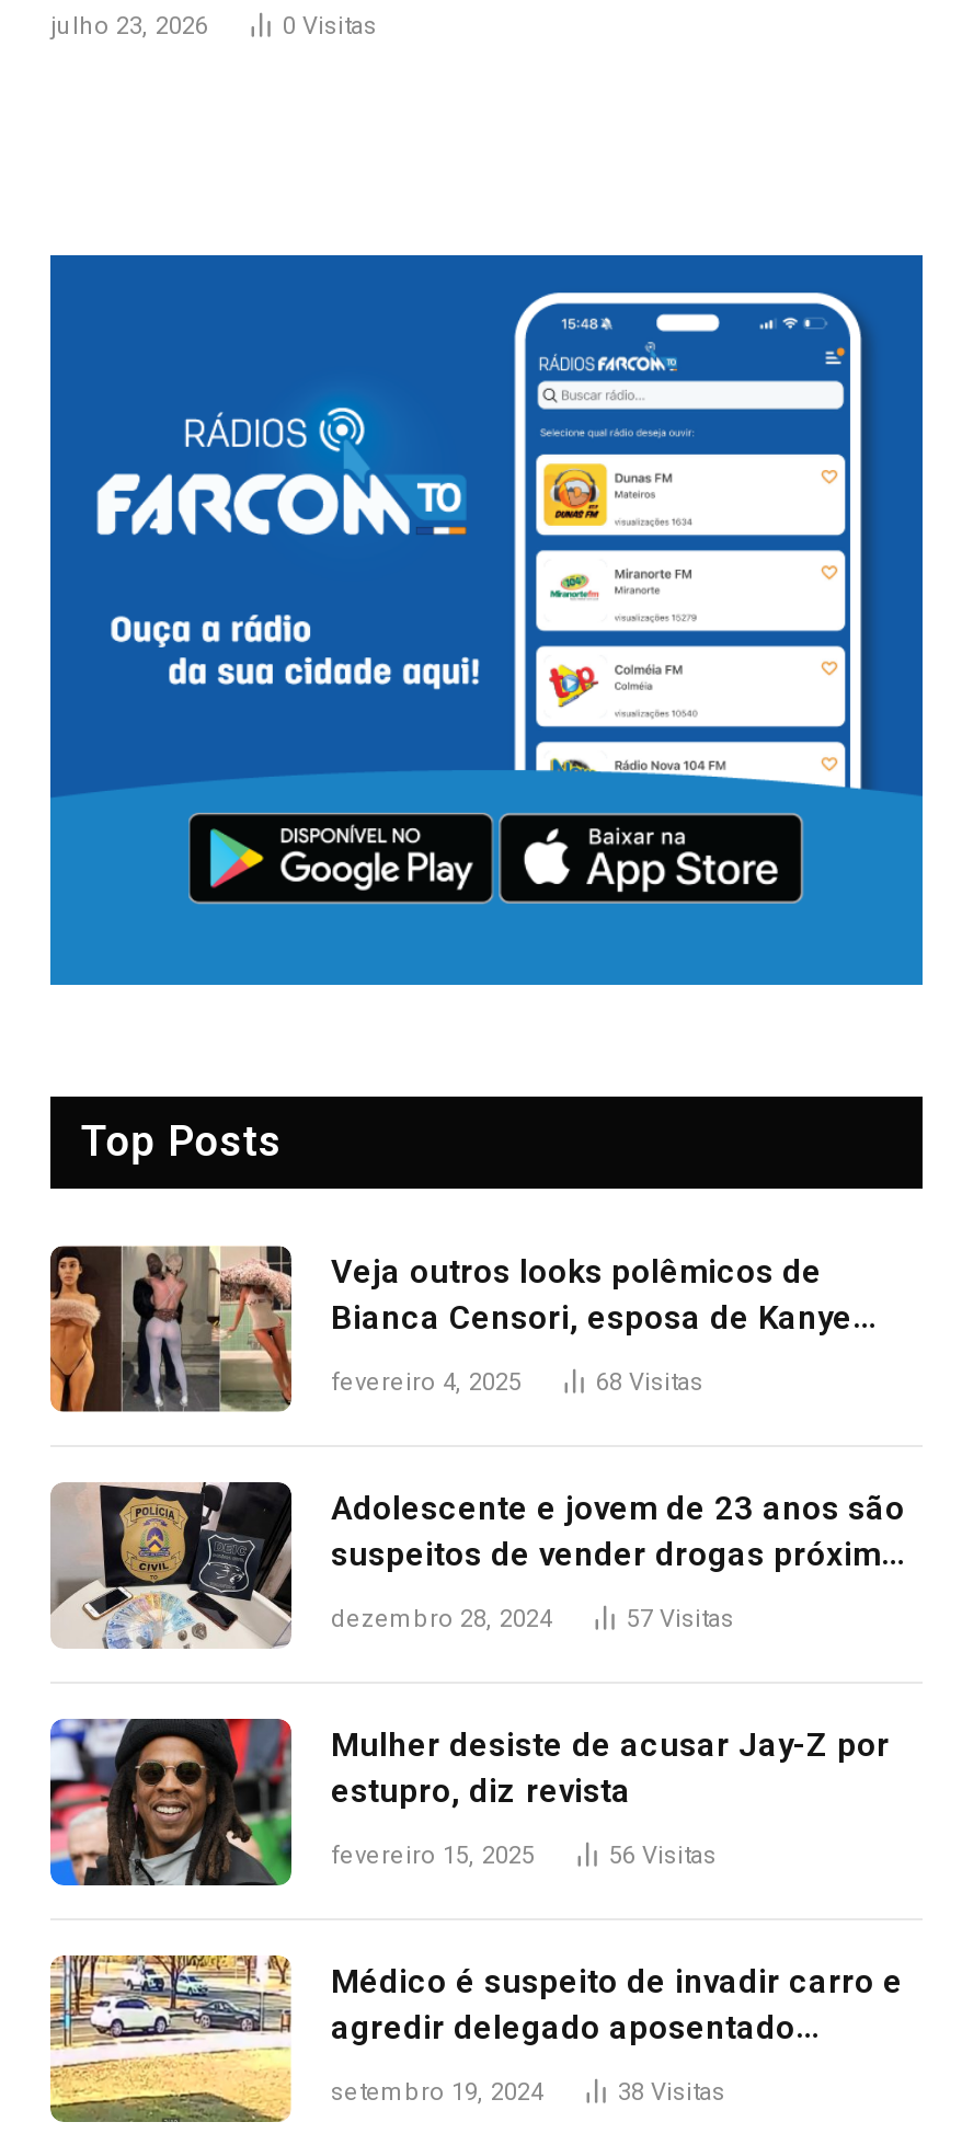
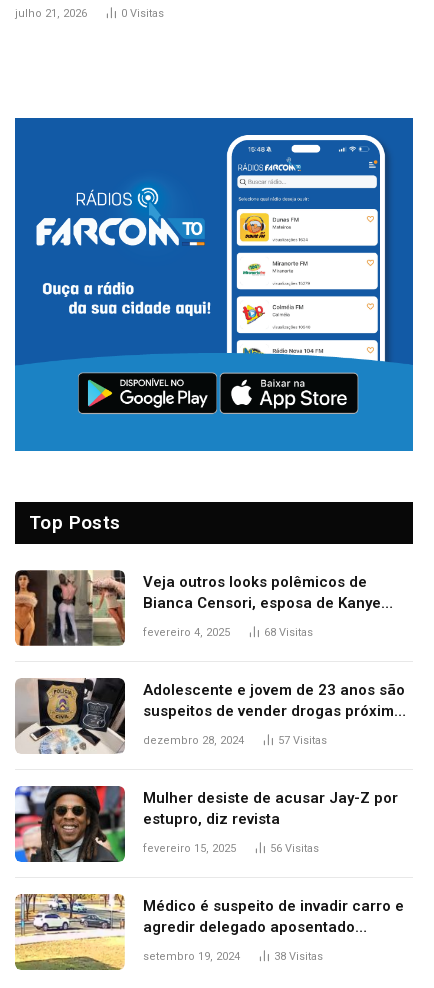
[50,12,208,41] julho 23, 2026 -> [15,7,87,20] julho 21, 2026

